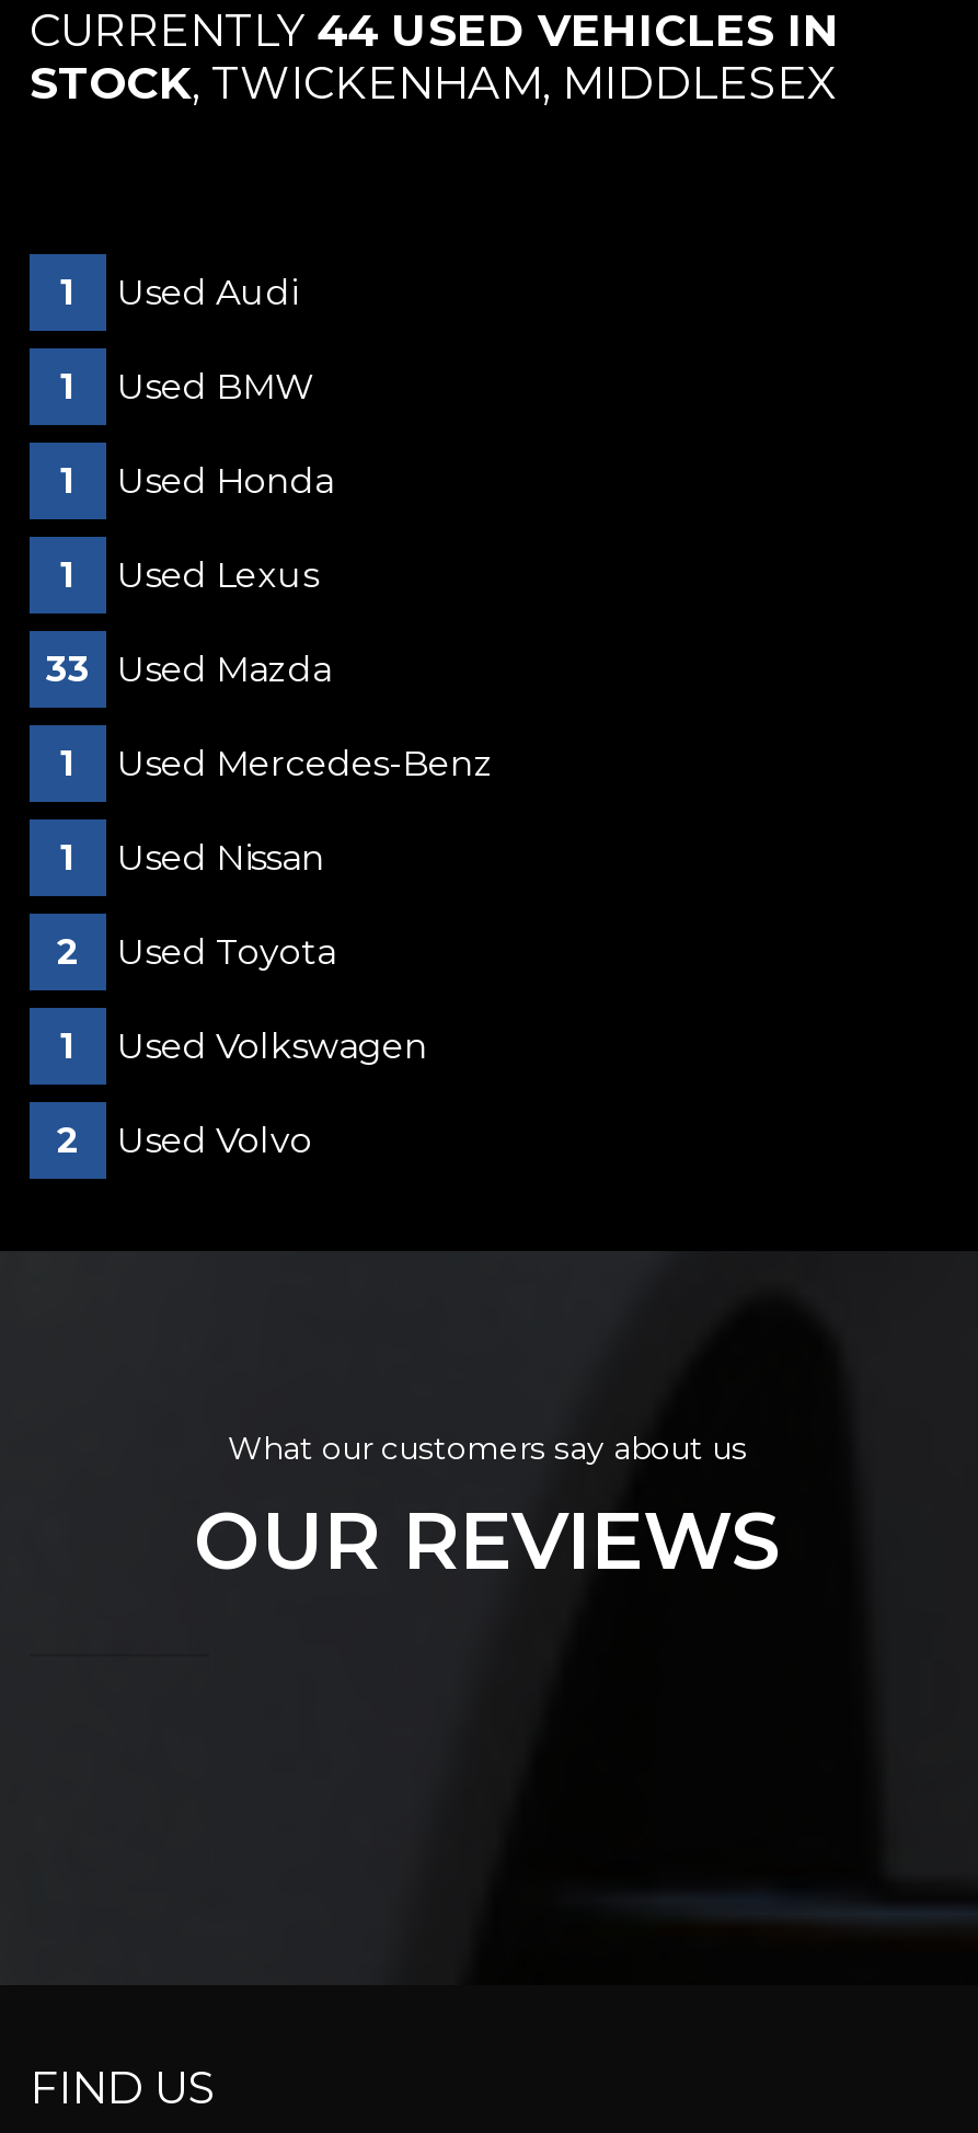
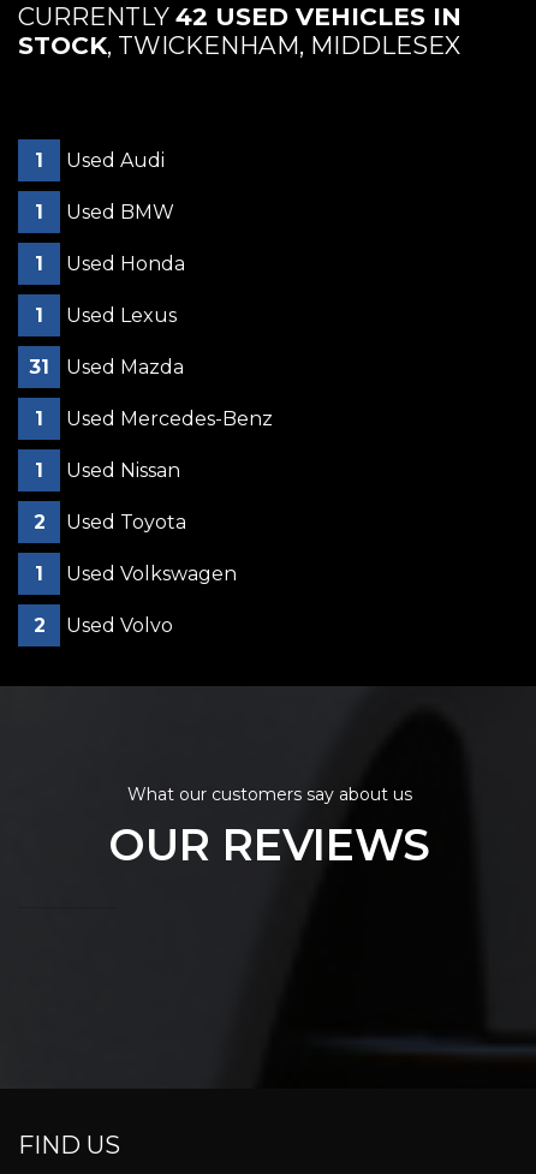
[30,2,840,57] CURRENTLY 44 USED VEHICLES IN -> [18,1,461,31] CURRENTLY 42 USED VEHICLES IN
[46,648,332,690] 33 Used Mazda -> [29,355,184,378] 31 Used Mazda

